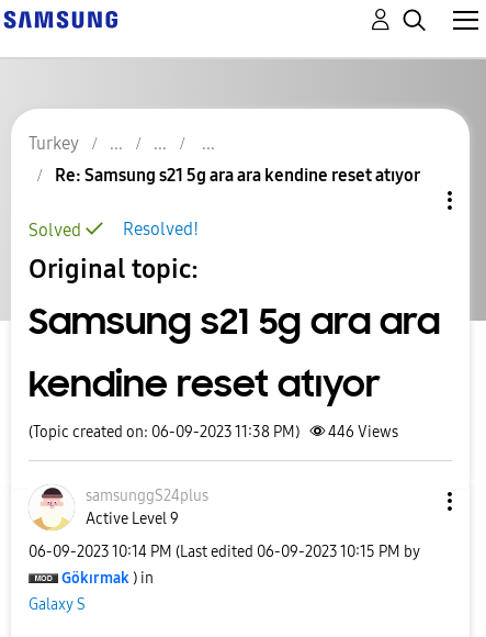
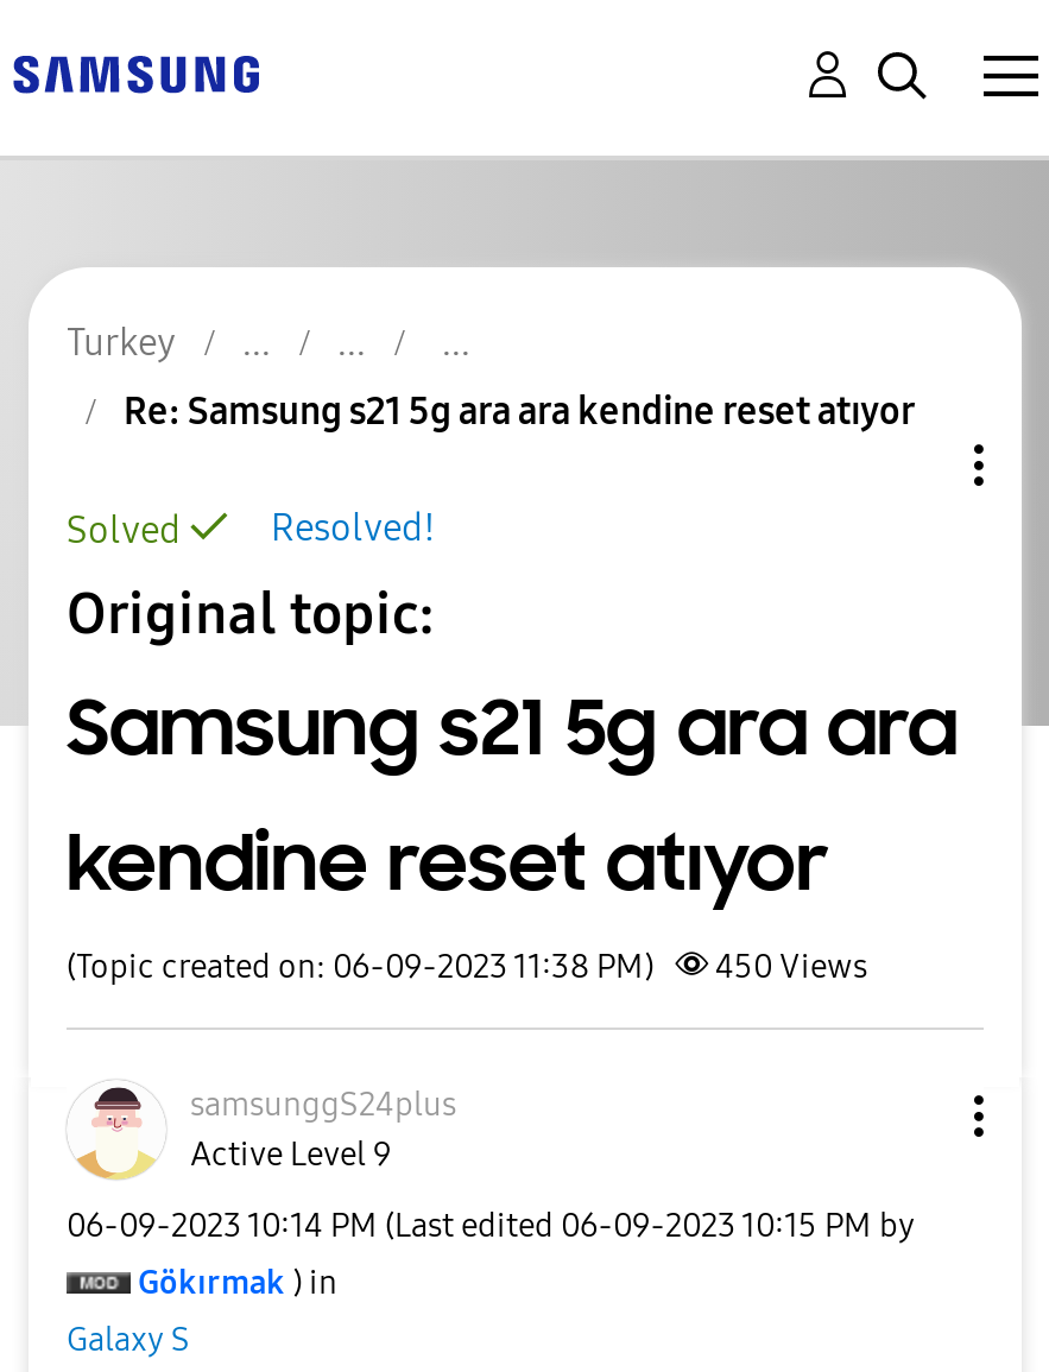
[29,423,398,442] (Topic created on: 06-09-2023 11:38 PM) 446 Views -> [67,947,867,987] (Topic created on: 06-09-2023 11:38 PM) 450 Views

